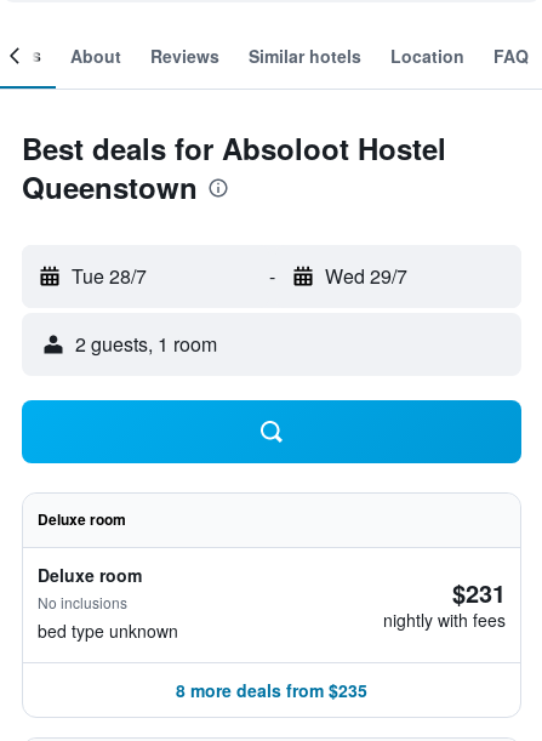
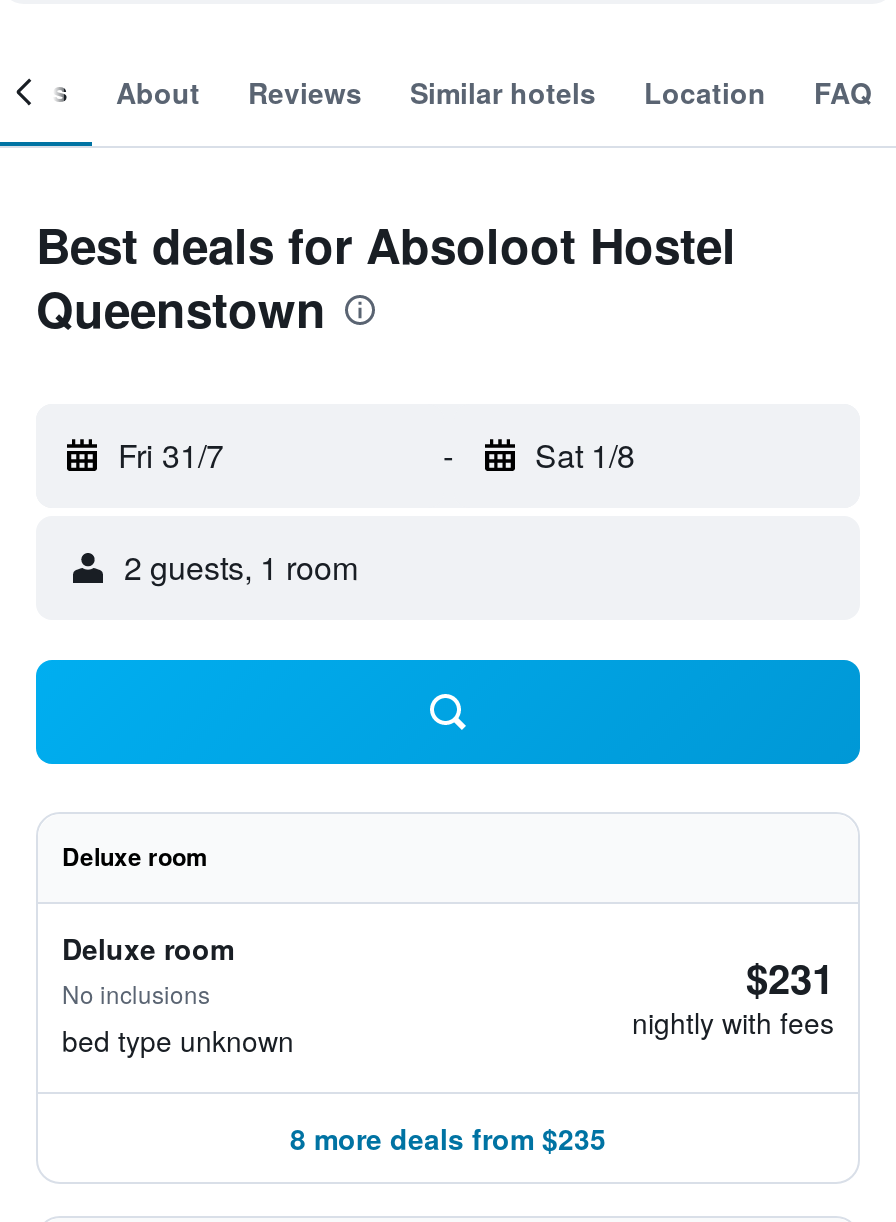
[72,262,147,290] Tue 28/7 -> [118,432,224,478] Fri 31/7
[324,262,407,290] Wed 29/7 -> [535,432,635,478] Sat 1/8

